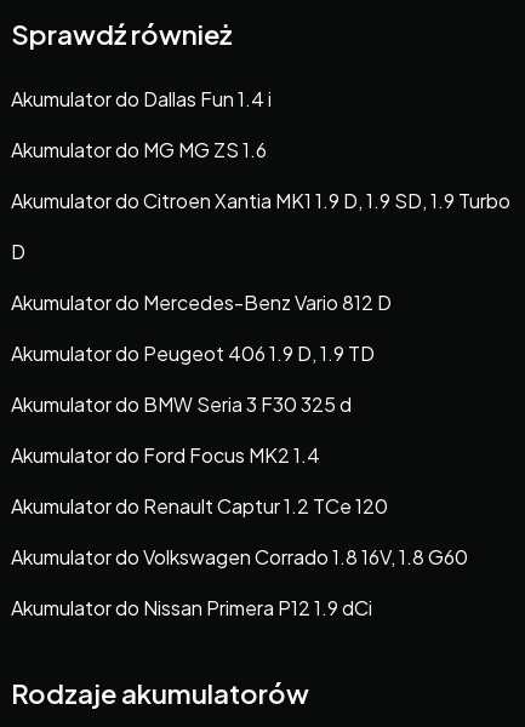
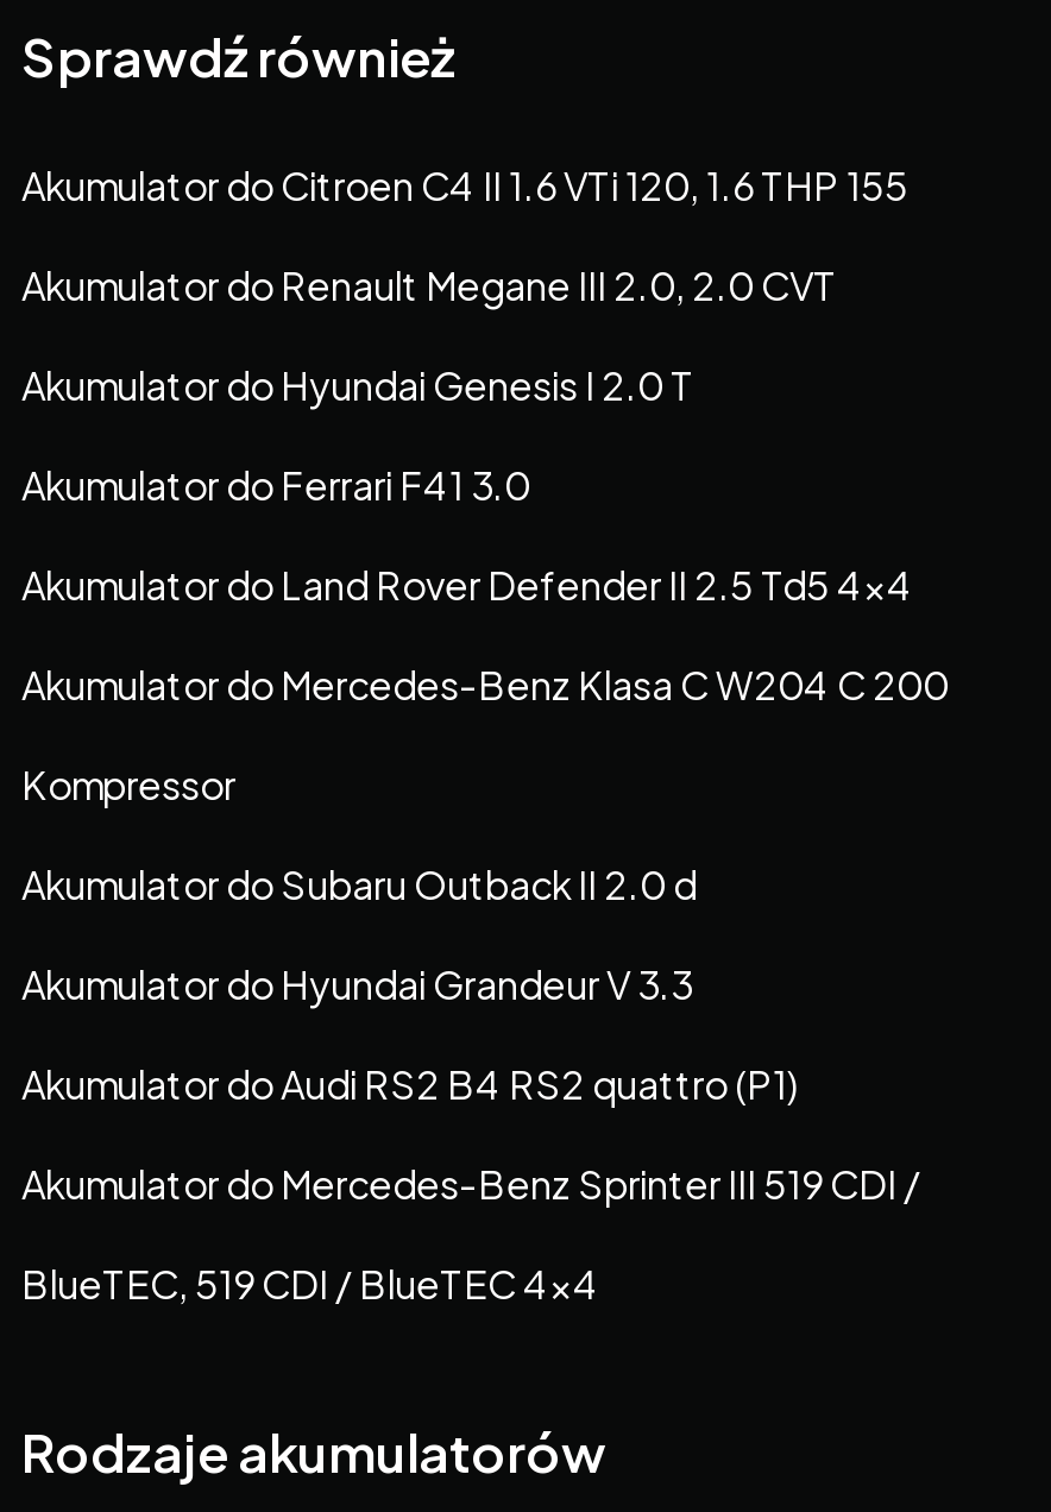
[11,86,510,620] Akumulator do Dallas Fun 1.4 i | Akumulator do MG MG ZS 1.6 | Akumulator do Citroen Xantia MK1 1.9 D, 1.9 SD, 1.9 Turbo | D | Akumulator do Mercedes-Benz Vario 812 D | Akumulator do Peugeot 406 1.9 D, 1.9 TD | Akumulator do BMW Seria 3 F30 325 d | Akumulator do Ford Focus MK2 1.4 | Akumulator do Renault Captur 1.2 TCe 120 | Akumulator do Volkswagen Corrado 1.8 16V, 1.8 G60 | Akumulator do Nissan Primera P12 1.9 dCi -> [21,160,949,1308] Akumulator do Citroen C4 II 1.6 VTi 120, 1.6 THP 155 | Akumulator do Renault Megane III 2.0, 2.0 CVT | Akumulator do Hyundai Genesis I 2.0 T | Akumulator do Ferrari F41 3.0 | Akumulator do Land Rover Defender II 2.5 Td5 4×4 | Akumulator do Mercedes-Benz Klasa C W204 C 200 | Kompressor | Akumulator do Subaru Outback II 2.0 d | Akumulator do Hyundai Grandeur V 3.3 | Akumulator do Audi RS2 B4 RS2 quattro (P1) | Akumulator do Mercedes-Benz Sprinter III 519 CDI / | BlueTEC, 519 CDI / BlueTEC 4×4

